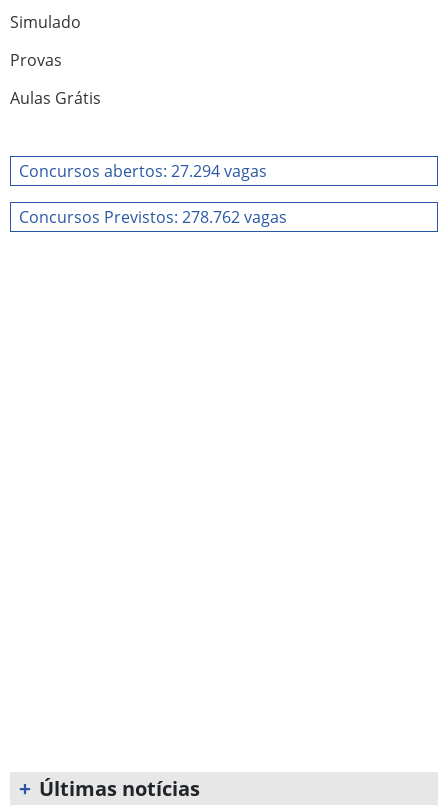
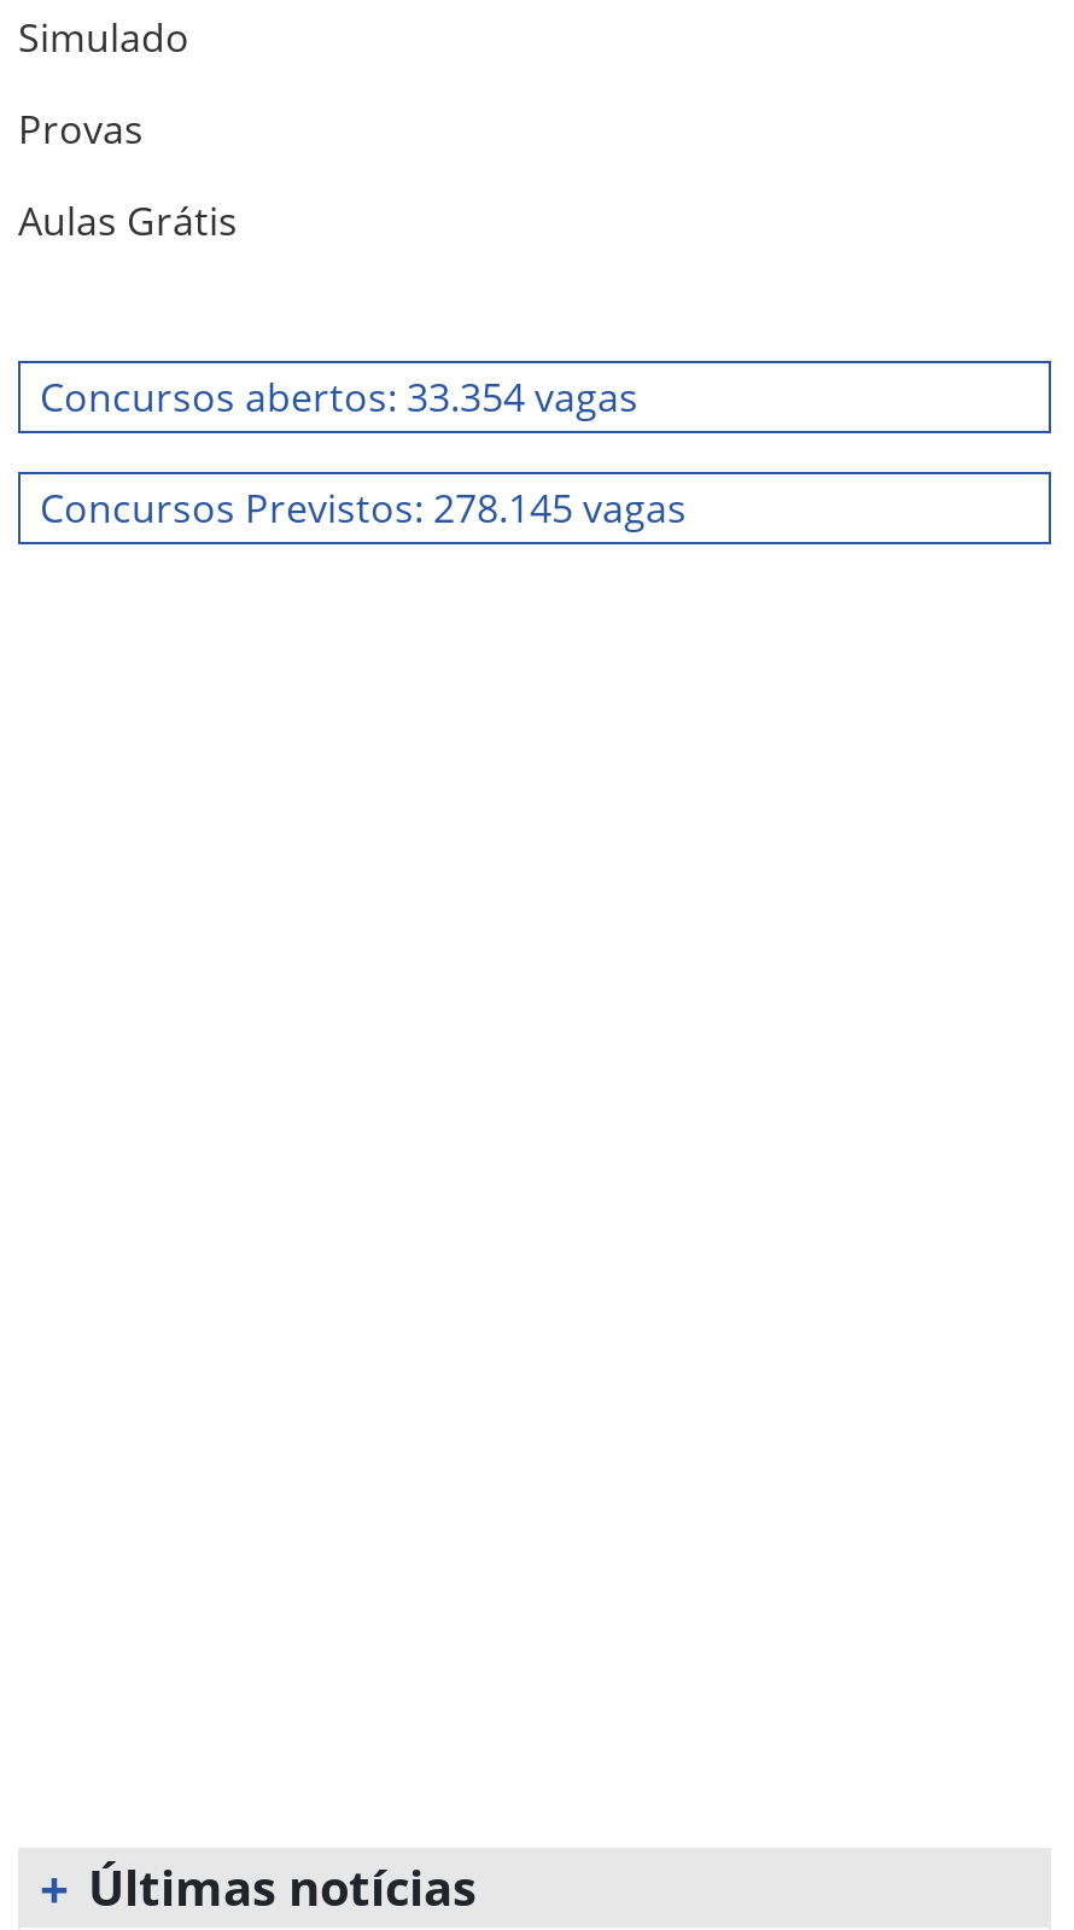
[19,160,267,182] Concursos abertos: 27.294 vagas -> [40,371,638,424] Concursos abertos: 33.354 vagas
[19,206,287,228] Concursos Previstos: 278.762 vagas -> [40,482,687,535] Concursos Previstos: 278.145 vagas

